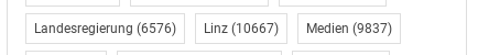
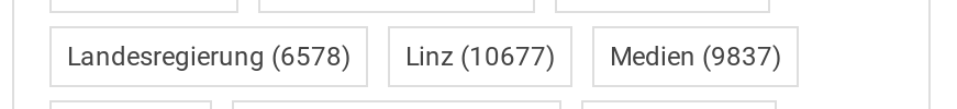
[34,21,176,37] Landesregierung (6576) -> [67,42,350,72] Landesregierung (6578)
[204,21,279,37] Linz (10667) -> [405,42,555,72] Linz (10677)

